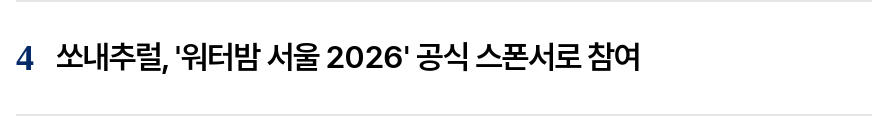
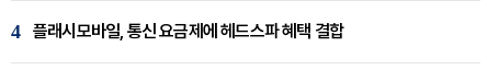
[56,38,640,76] 쏘내추럴, '워터밤 서울 2026' 공식 스폰서로 참여 -> [33,21,344,42] 플래시모바일, 통신 요금제에 헤드스파 혜택 결합

